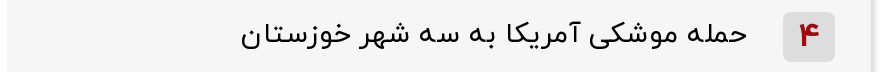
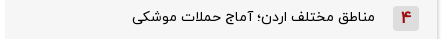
[241,17,747,55] حمله موشکی آمریکا به سه شهر خوزستان -> [132,8,375,27] مناطق مختلف اردن؛ آماج حملات موشکی

